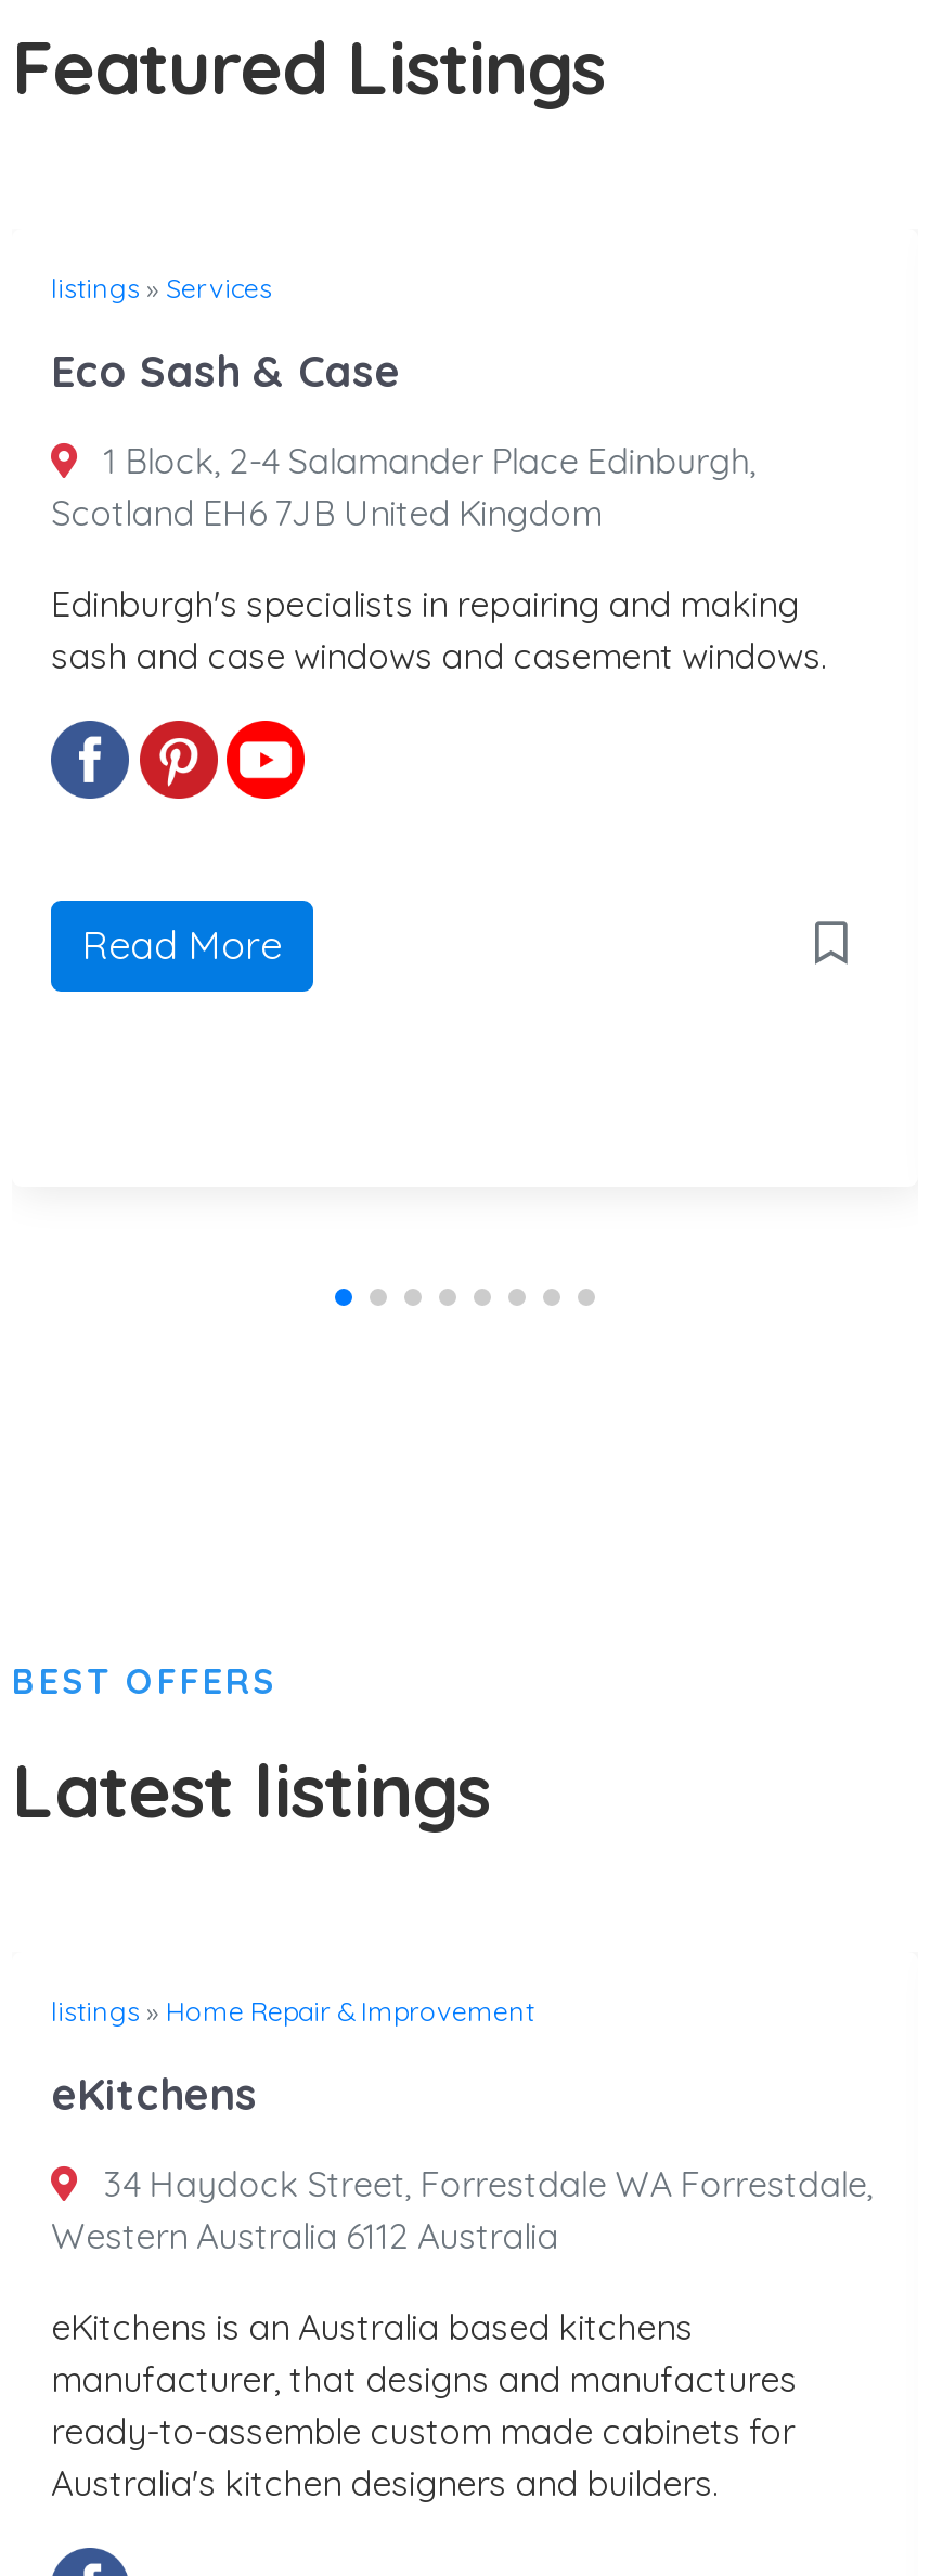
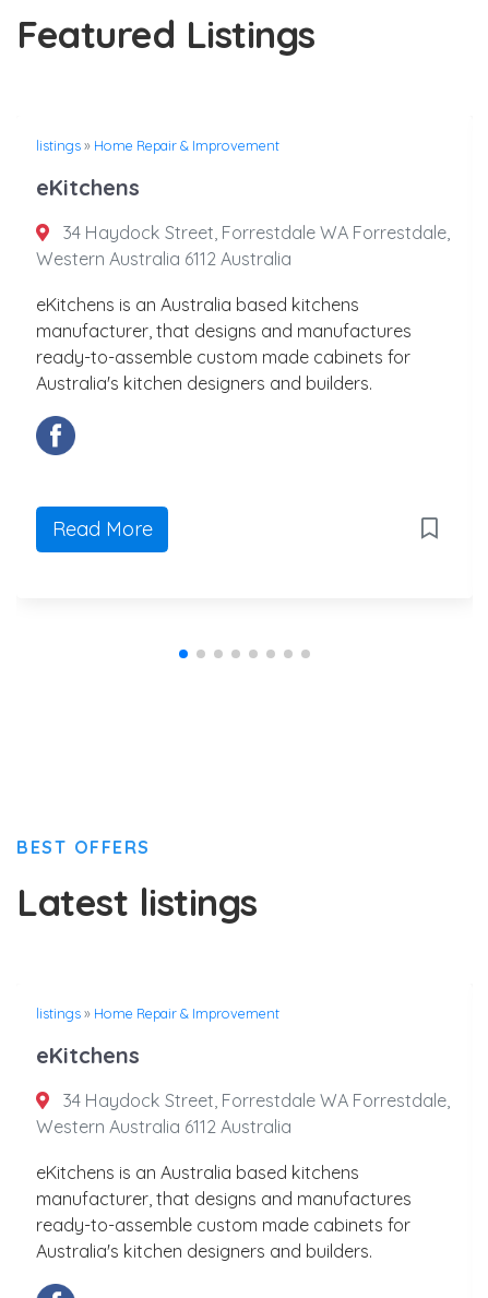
[51,270,272,305] listings» Services -> [36,137,279,154] listings» Home Repair & Improvement
[51,344,400,398] Eco Sash & Case -> [36,174,140,201] eKitchens
[51,439,756,534] 1 Block, 2-4 Salamander Place Edinburgh, | Scotland EH6 7JB United Kingdom -> [36,222,450,270] 34 Haydock Street, Forrestdale WA Forrestdale, | Western Australia 6112 Australia
[51,582,827,678] Edinburgh's specialists in repairing and making | sash and case windows and casement windows. -> [36,294,412,394] eKitchens is an Australia based kitchens | manufacturer, that designs and manufactures | ready-to-assemble custom made cabinets for | Australia's kitchen designers and builders.
moved [82,921,282,971] -> [52,517,152,542]: Read More

